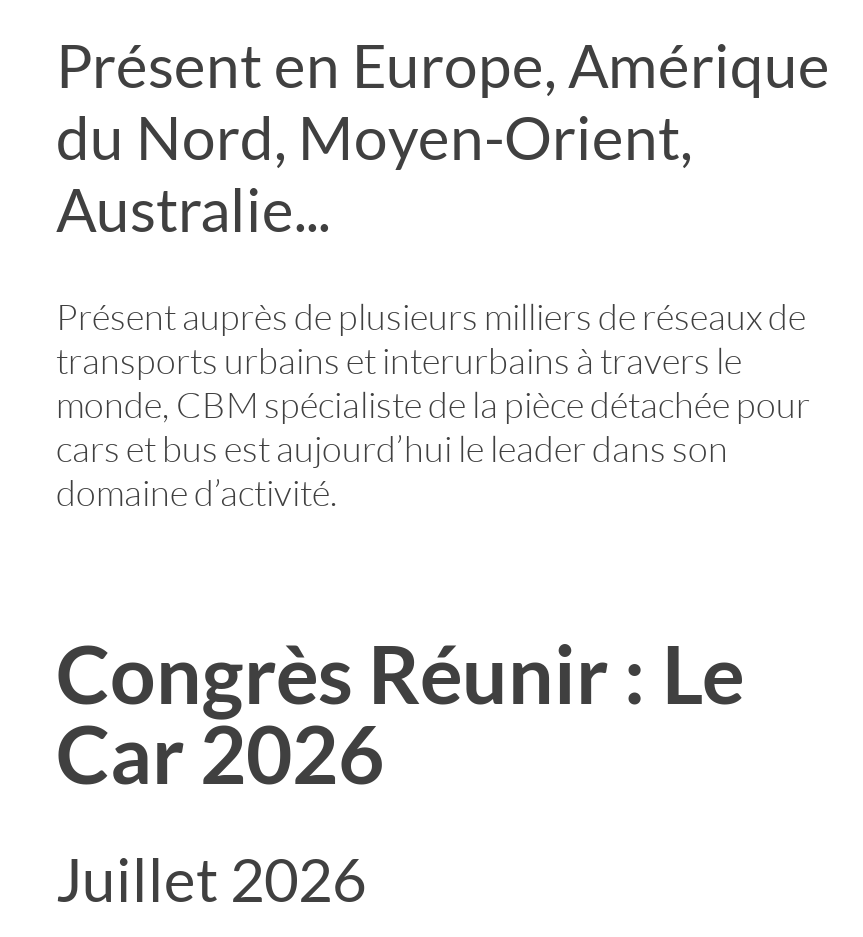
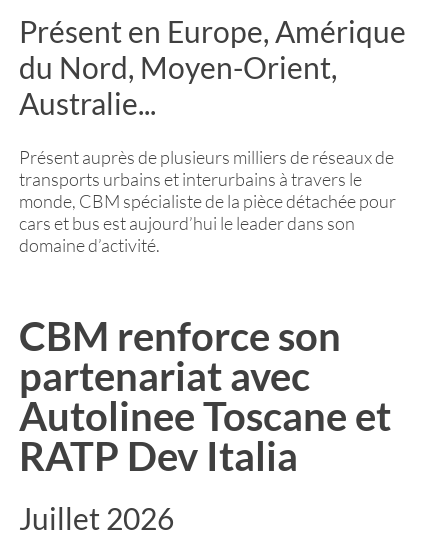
[56,625,744,801] Congrès Réunir : Le | Car 2026 -> [19,312,391,480] CBM renforce son | partenariat avec | Autolinee Toscane et | RATP Dev Italia

